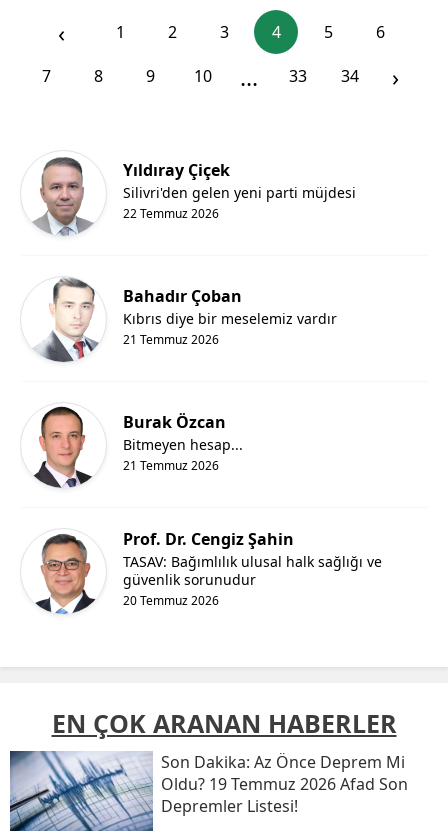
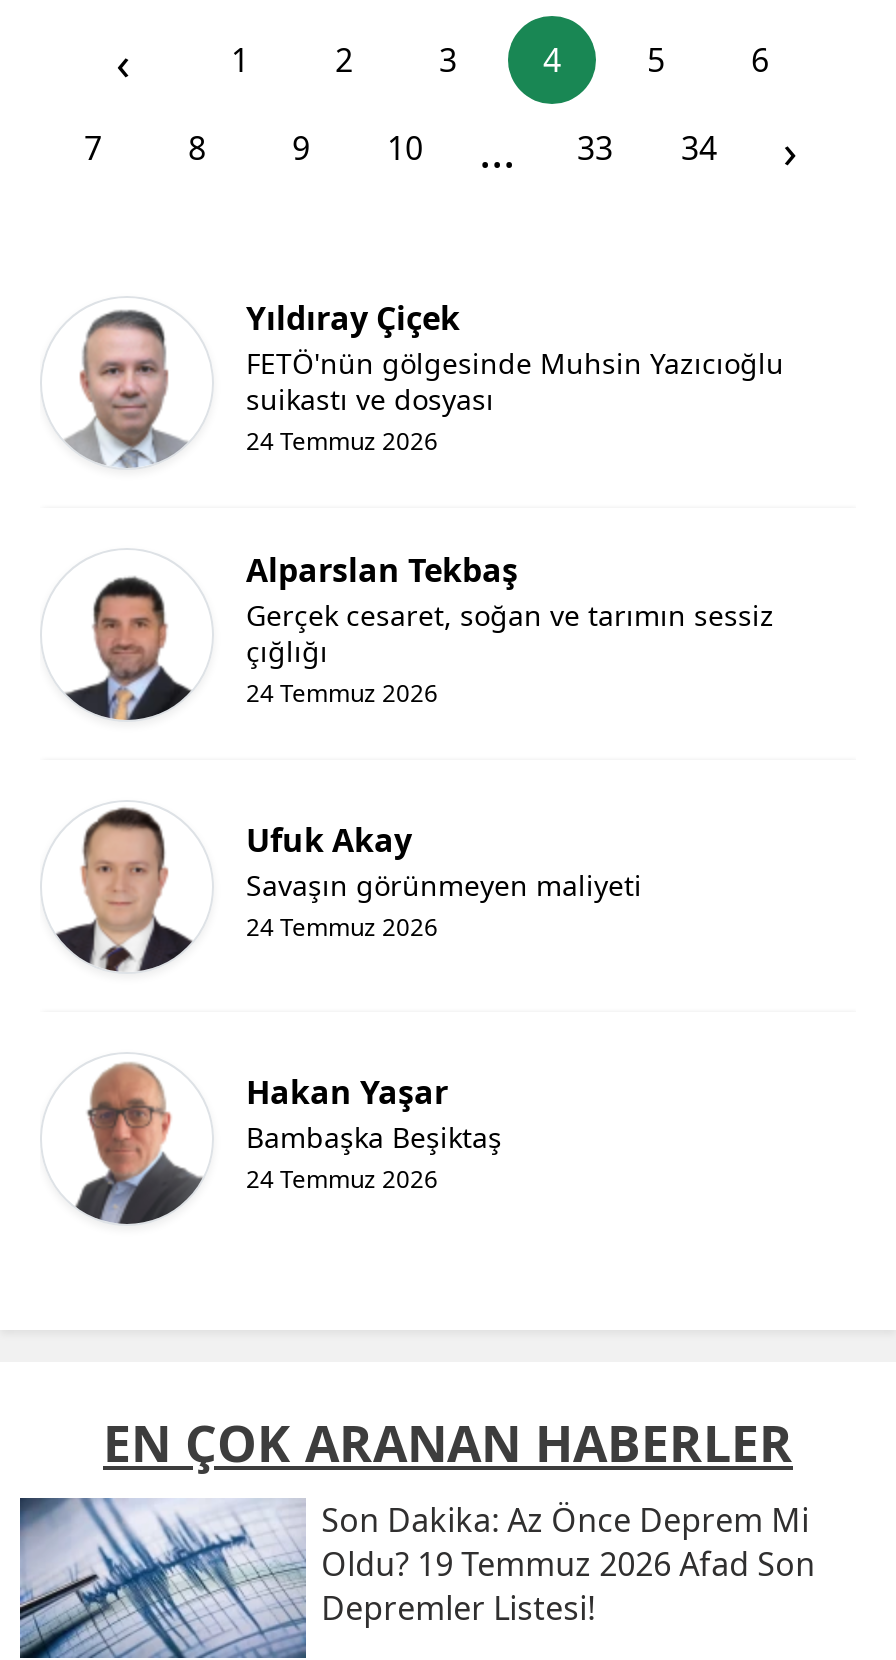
[123,183,356,202] Silivri'den gelen yeni parti müjdesi -> [246,344,784,418] FETÖ'nün gölgesinde Muhsin Yazıcıoğlu | suikastı ve dosyası
[123,205,219,222] 22 Temmuz 2026 -> [246,424,438,458] 24 Temmuz 2026
[34,277,242,363] [image] | Bahadır Çoban -> [66,548,518,722] [image] | Alparslan Tekbaş
[123,309,337,328] Kıbrıs diye bir meselemiz vardır -> [246,596,774,670] Gerçek cesaret, soğan ve tarımın sessiz | çığlığı
[123,331,219,348] 21 Temmuz 2026 -> [246,676,438,710] 24 Temmuz 2026
[37,406,226,487] [image] | Burak Özcan -> [54,818,412,968] [image] | Ufuk Akay
[123,435,243,454] Bitmeyen hesap... -> [246,866,642,904] Savaşın görünmeyen maliyeti
[123,457,219,474] 21 Temmuz 2026 -> [246,910,438,944] 24 Temmuz 2026
[35,528,294,615] [image] | Prof. Dr. Cengiz Şahin -> [74,1064,448,1226] [image] | Hakan Yaşar
[123,552,382,589] TASAV: Bağımlılık ulusal halk sağlığı ve | güvenlik sorunudur -> [246,1118,502,1156] Bambaşka Beşiktaş
[123,592,219,609] 20 Temmuz 2026 -> [246,1162,438,1196] 24 Temmuz 2026

